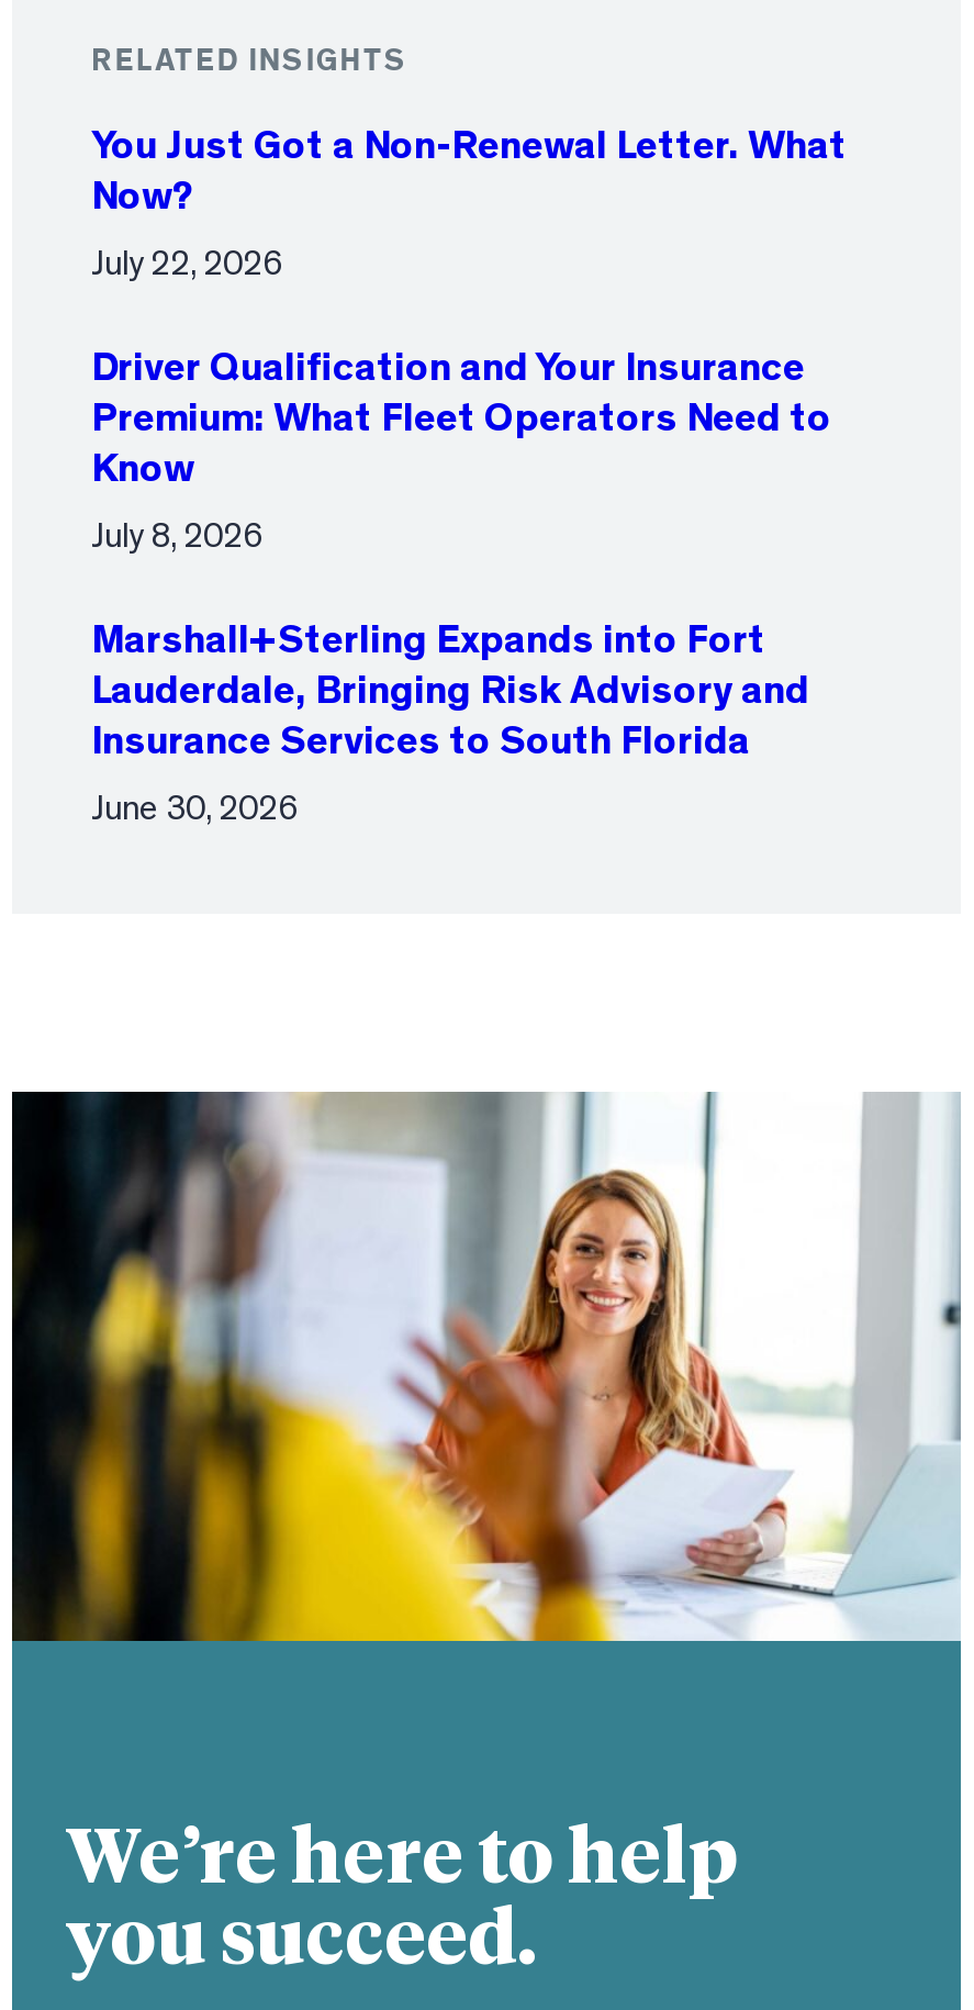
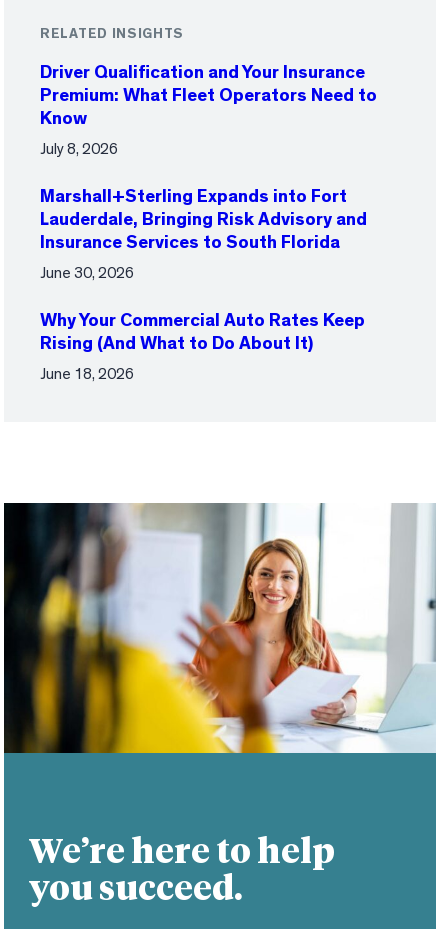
[91,125,847,281] You Just Got a Non-Renewal Letter. What | Now? | July 22, 2026 -> none
moved [91,346,831,826] -> [40,63,377,281]: Driver Qualification and Your Insurance | Premium: What Fleet Operators Need to | Know | July 8, 2026 | Marshall+Sterling Expands into Fort | Lauderdale, Bringing Risk Advisory and | Insurance Services to South Florida | June 30, 2026
none -> [40,311,365,382] Why Your Commercial Auto Rates Keep | Rising (And What to Do About It) | June 18, 2026

